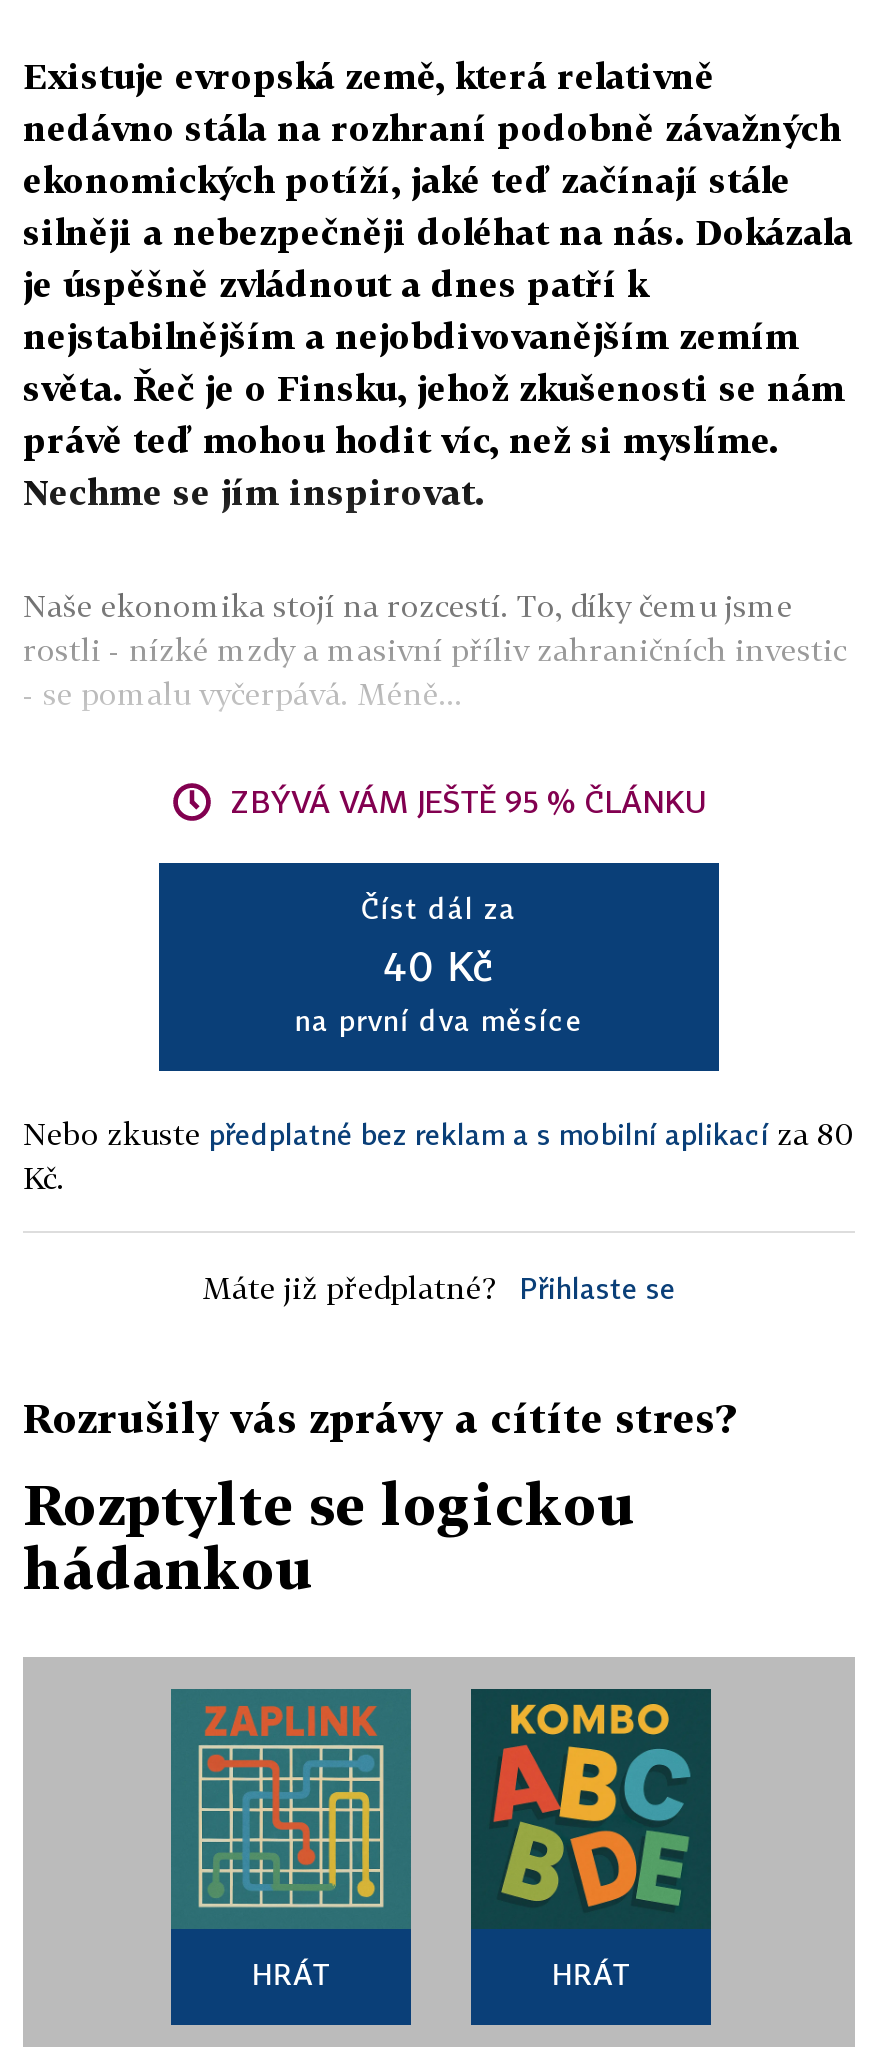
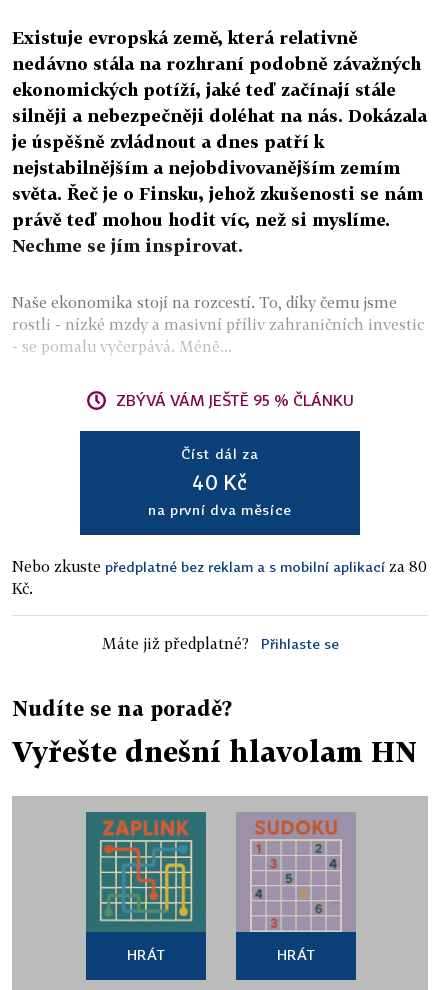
[23,1393,735,1441] Rozrušily vás zprávy a cítíte stres? -> [12,696,232,720] Nudíte se na poradě?
[23,1471,637,1601] Rozptylte se logickou | hádankou -> [12,735,417,768] Vyřešte dnešní hlavolam HN
[469,1687,713,1929] [image] -> [236,812,356,933] [image]

